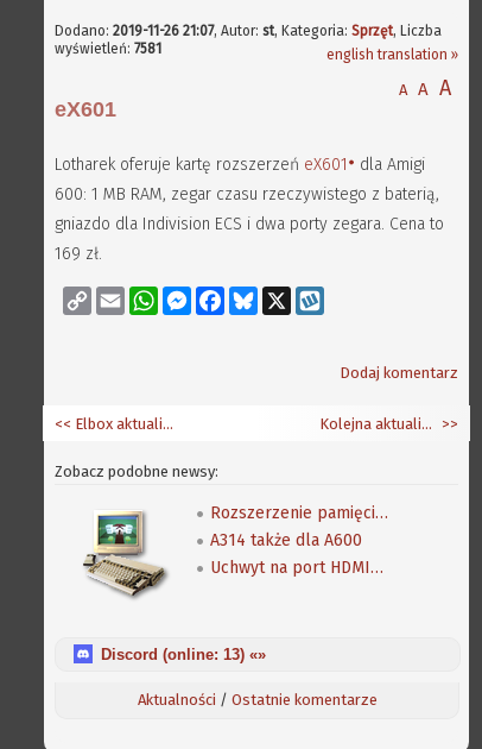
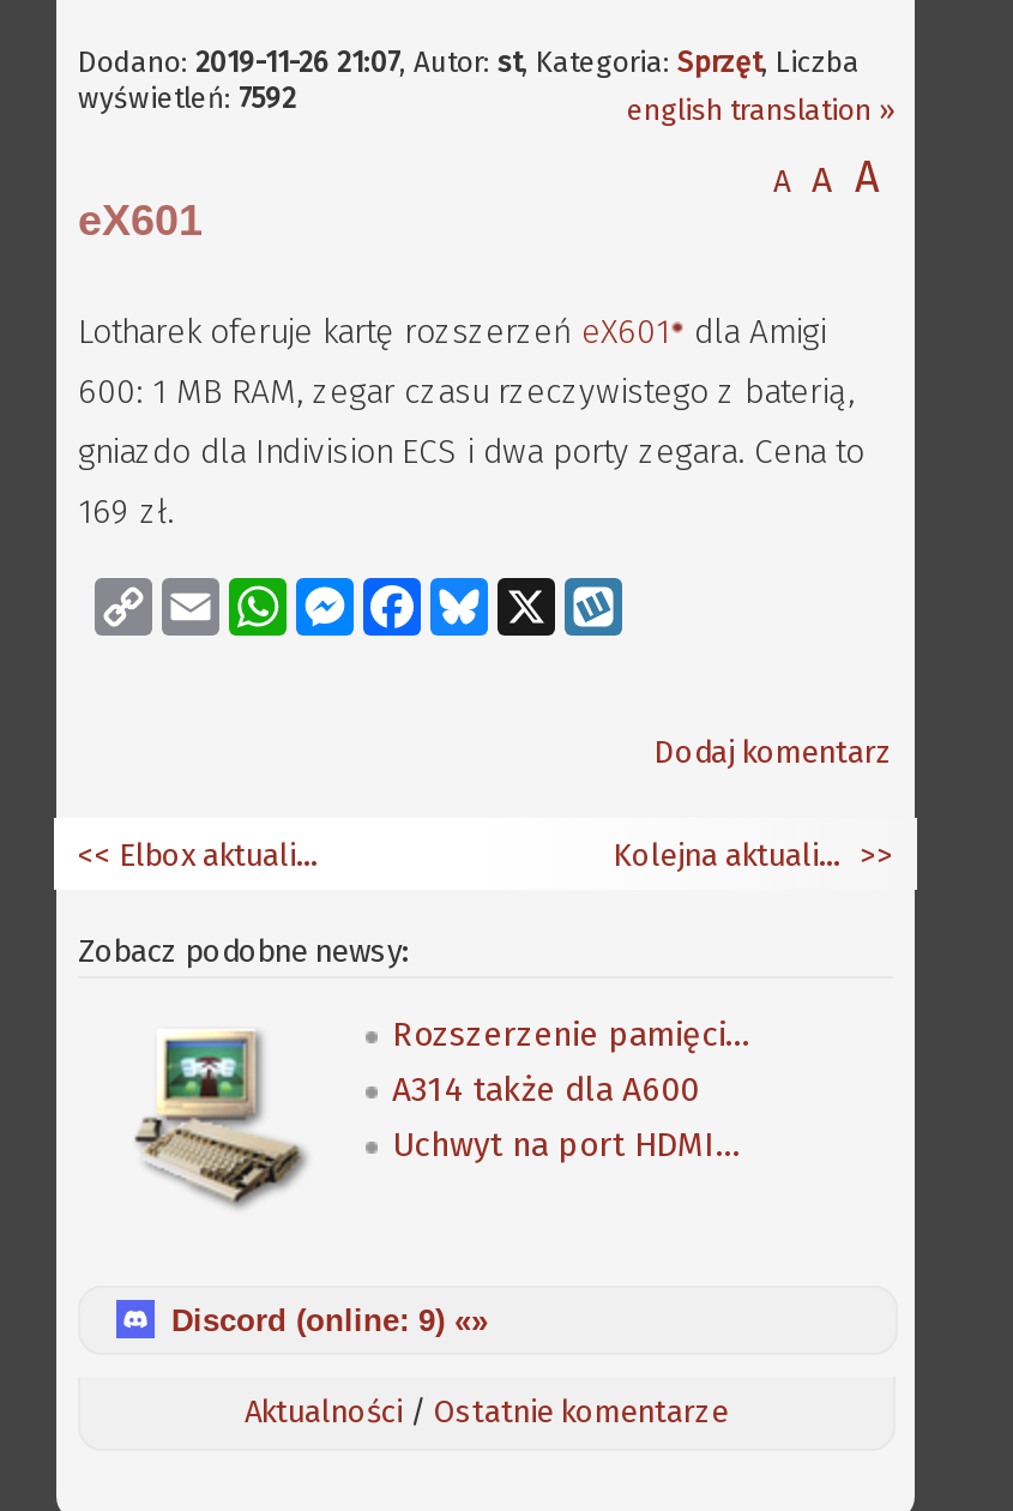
[55,40,161,57] wyświetleń: 7581 -> [78,82,296,115] wyświetleń: 7592
[101,646,266,663] Discord (online: 13) «» -> [171,1302,488,1338] Discord (online: 9) «»

